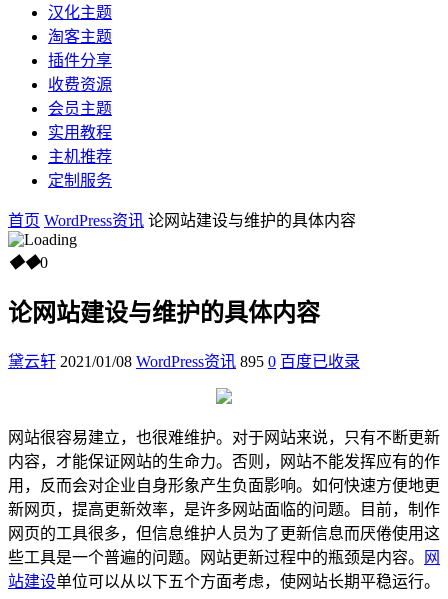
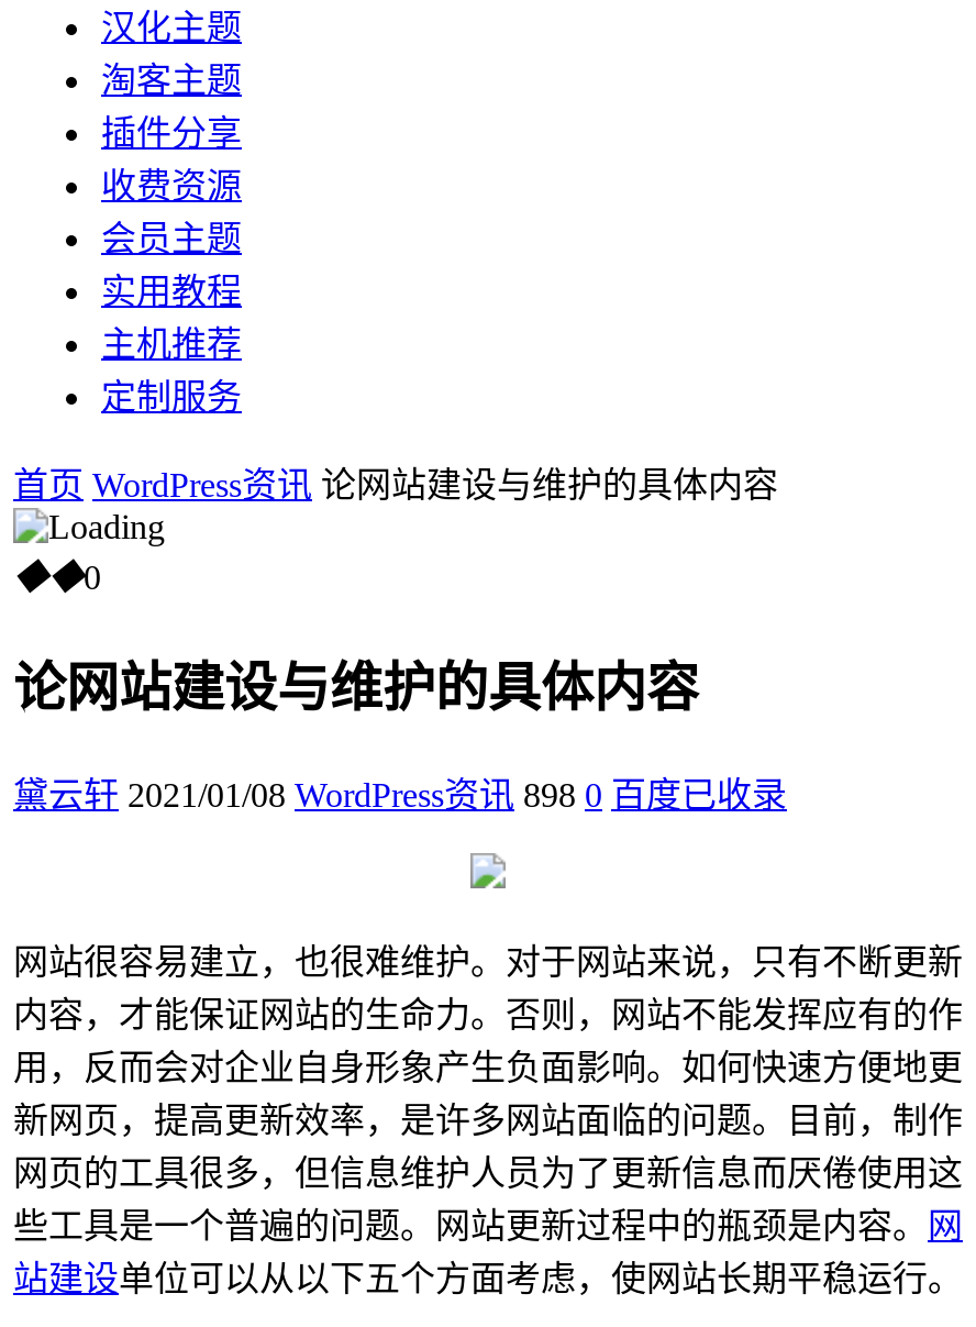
[8,353,360,370] 黛云轩 2021/01/08 WordPress资讯 895 0 百度已收录 -> [13,776,787,813] 黛云轩 2021/01/08 WordPress资讯 898 0 百度已收录

